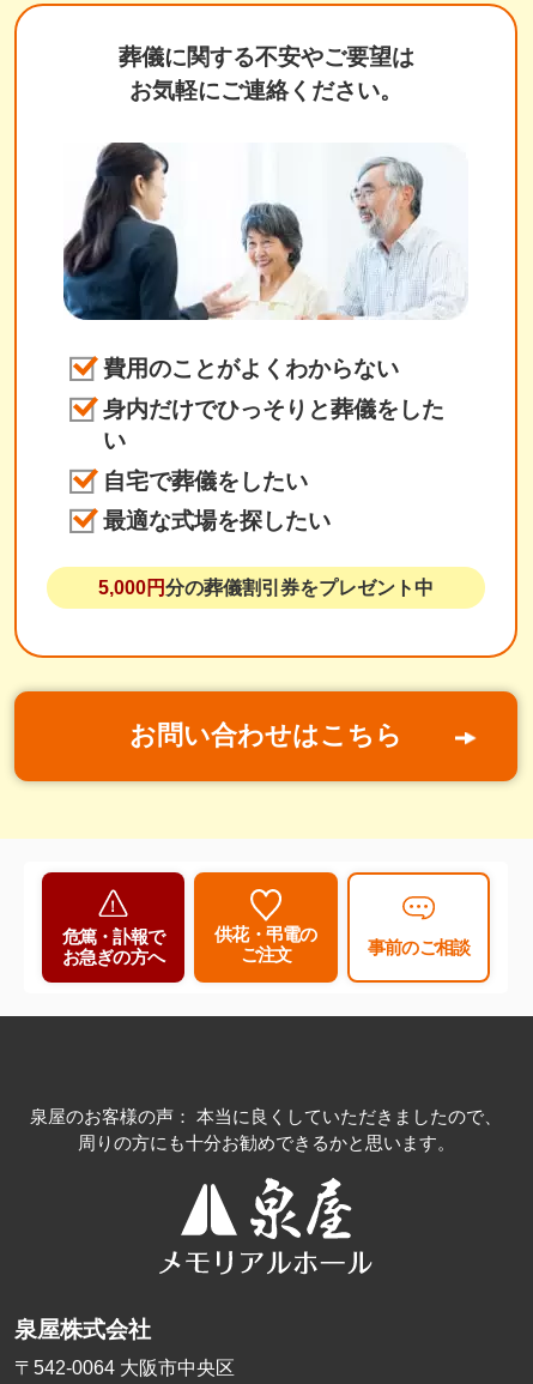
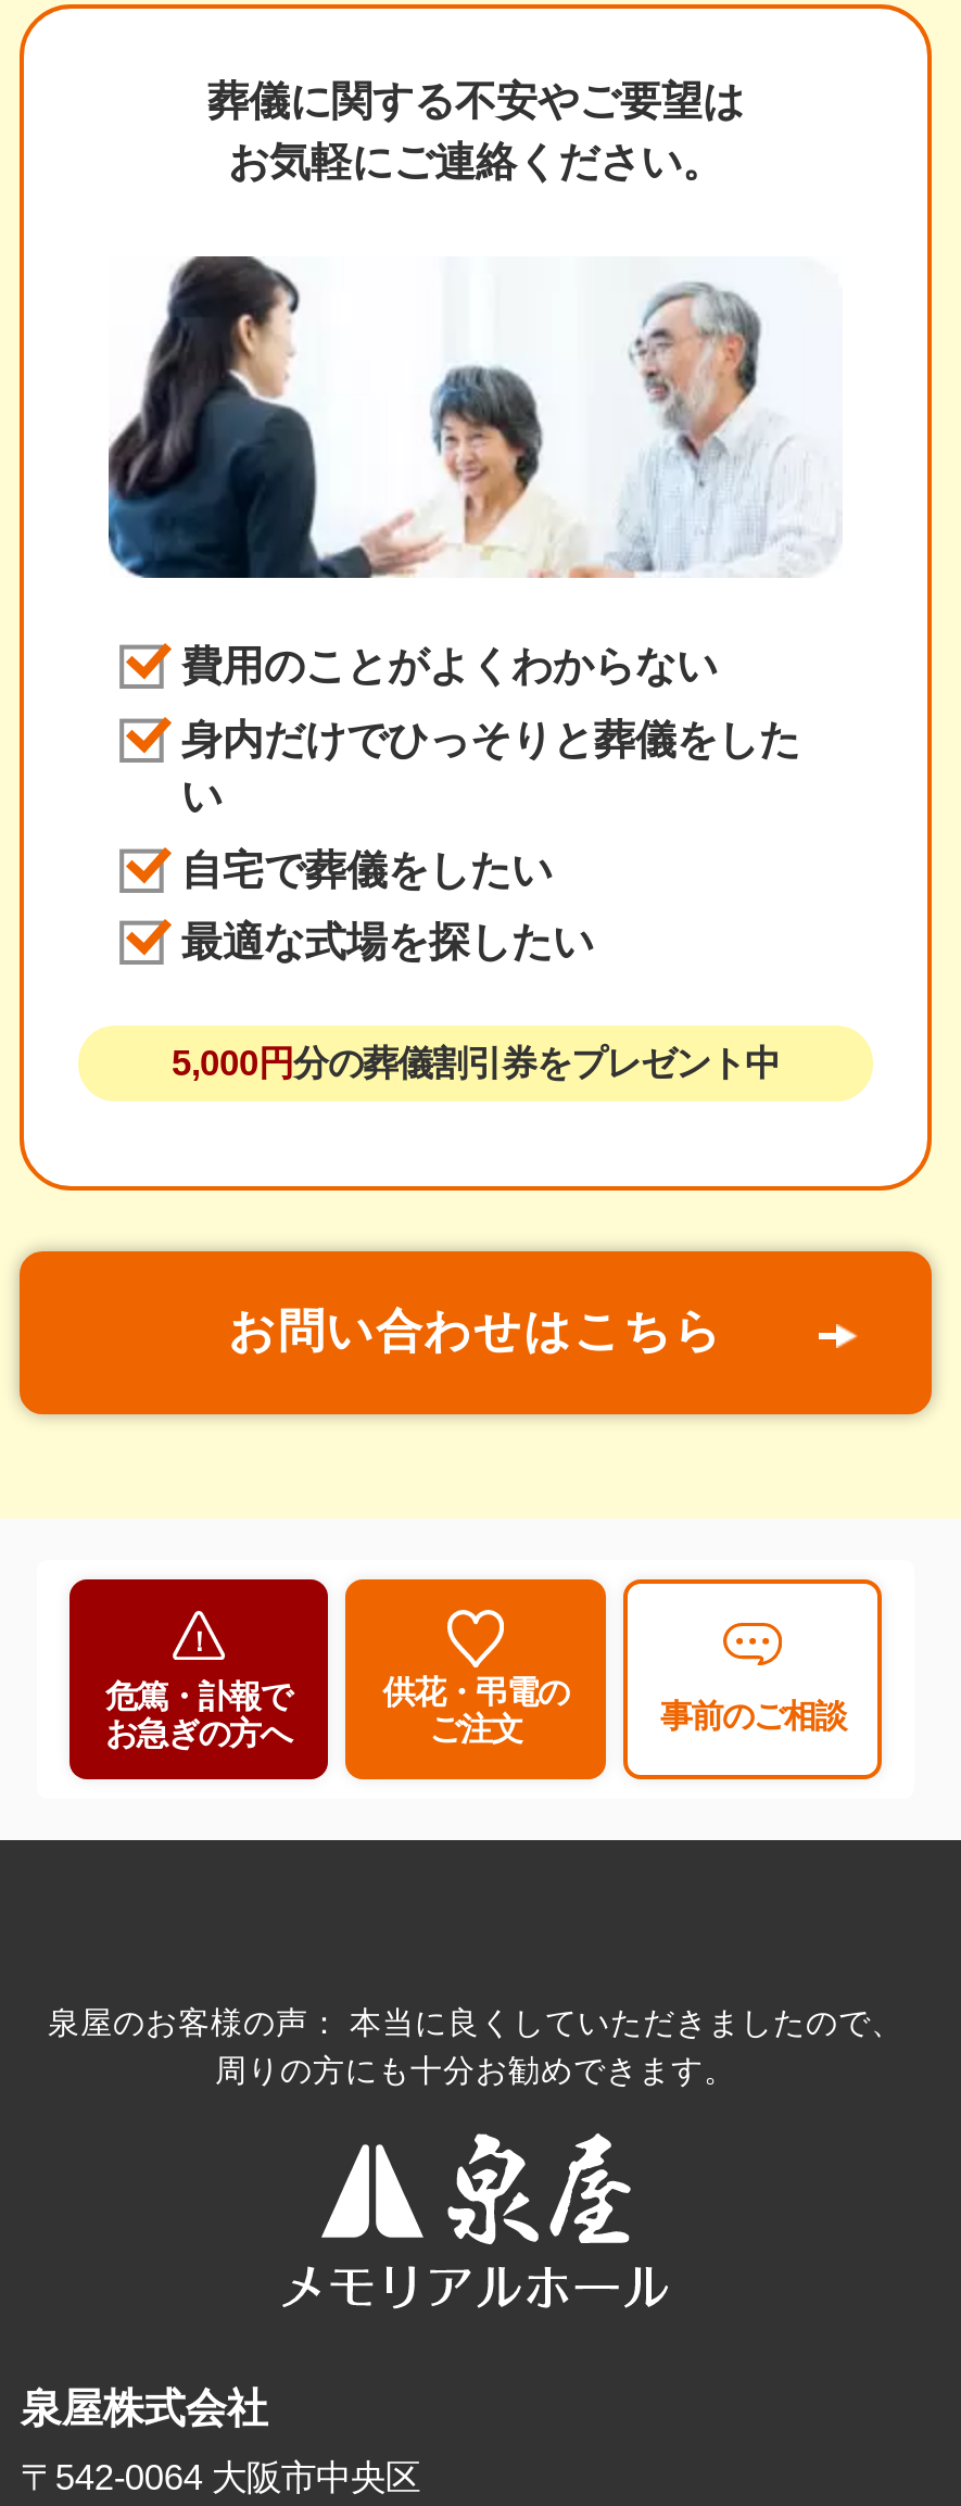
[77,1133,455,1152] 周りの方にも十分お勧めできるかと思います。 -> [215,2052,736,2087] 周りの方にも十分お勧めできます。

